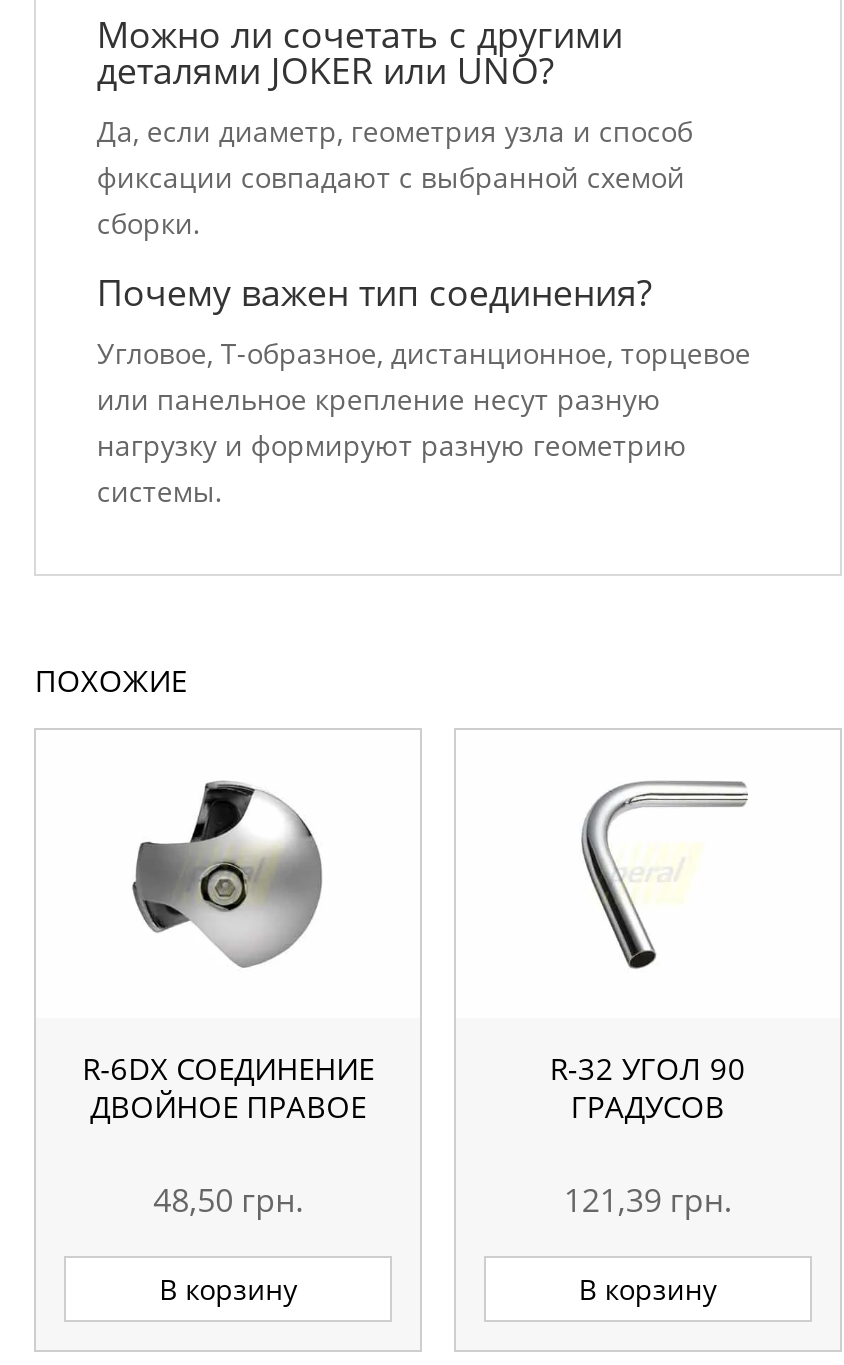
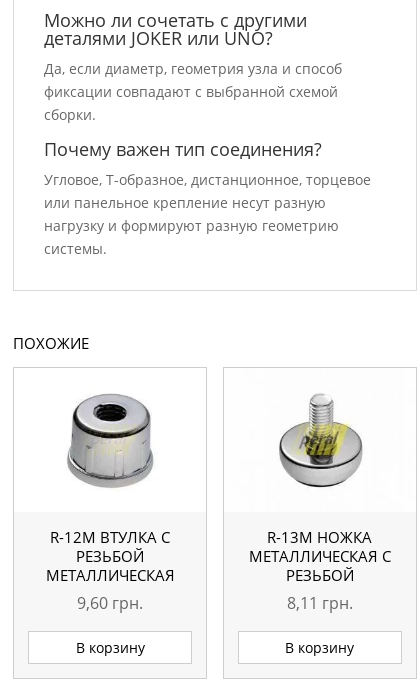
[82,782,374,1222] [image] | R-6DX СОЕДИНЕНИЕ | ДВОЙНОЕ ПРАВОЕ | 48,50 грн. -> [46,395,175,614] [image] | R-12M ВТУЛКА С | РЕЗЬБОЙ | МЕТАЛЛИЧЕСКАЯ | 9,60 грн.
[550,778,750,1222] [image] | R-32 УГОЛ 90 | ГРАДУСОВ | 121,39 грн. -> [249,393,391,614] [image] | R-13M НОЖКА | МЕТАЛЛИЧЕСКАЯ С | РЕЗЬБОЙ | 8,11 грн.

